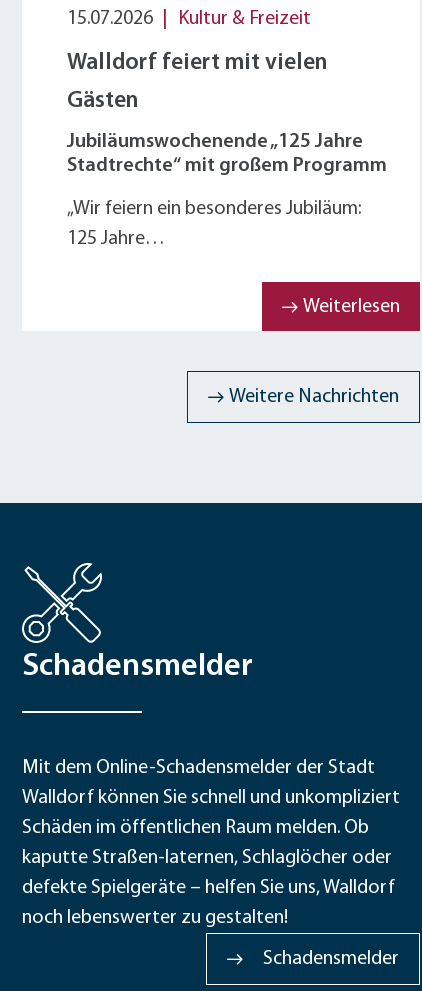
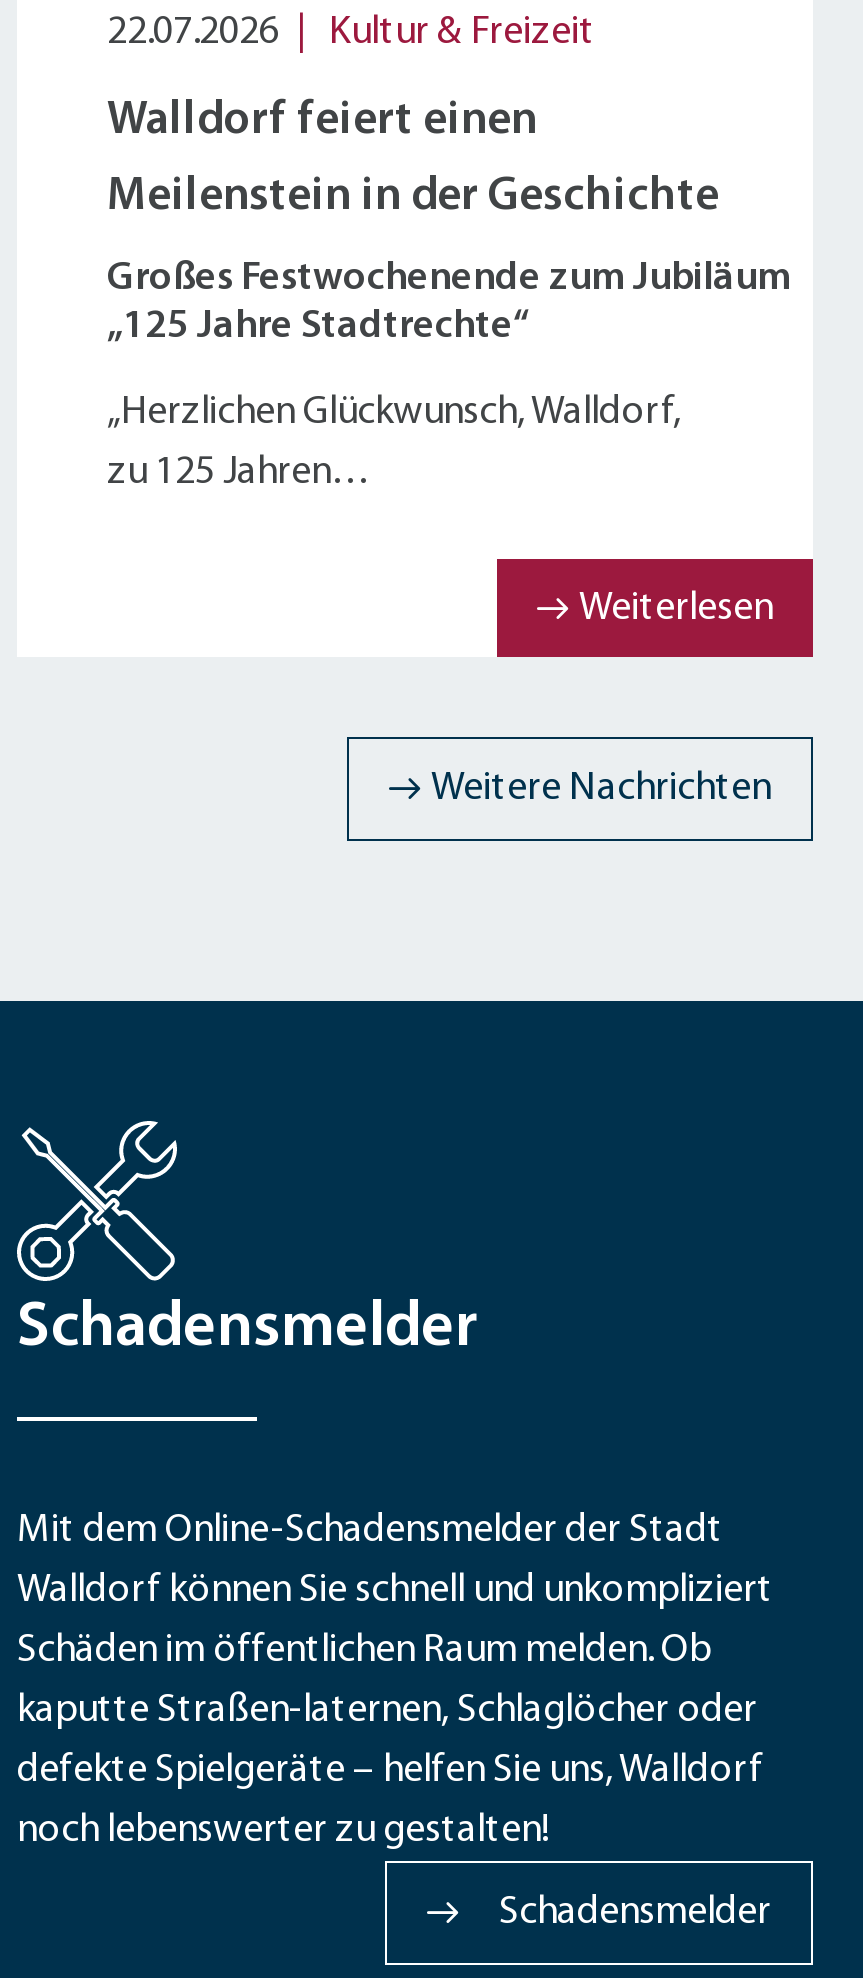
[67,9,311,29] 15.07.2026 Kultur & Freizeit -> [107,14,595,54] 22.07.2026 Kultur & Freizeit
[67,51,328,75] Walldorf feiert mit vielen -> [107,98,537,146] Walldorf feiert einen
[67,89,139,113] Gästen -> [107,174,719,222] Meilenstein in der Geschichte
[67,132,387,176] Jubiläumswochenende „125 Jahre | Stadtrechte“ mit großem Programm -> [107,260,791,348] Großes Festwochenende zum Jubiläum | „125 Jahre Stadtrechte“
[67,199,362,219] „Wir feiern ein besonderes Jubiläum: -> [107,394,681,434] „Herzlichen Glückwunsch, Walldorf,
[67,229,165,249] 125 Jahre… -> [107,454,371,494] zu 125 Jahren…

